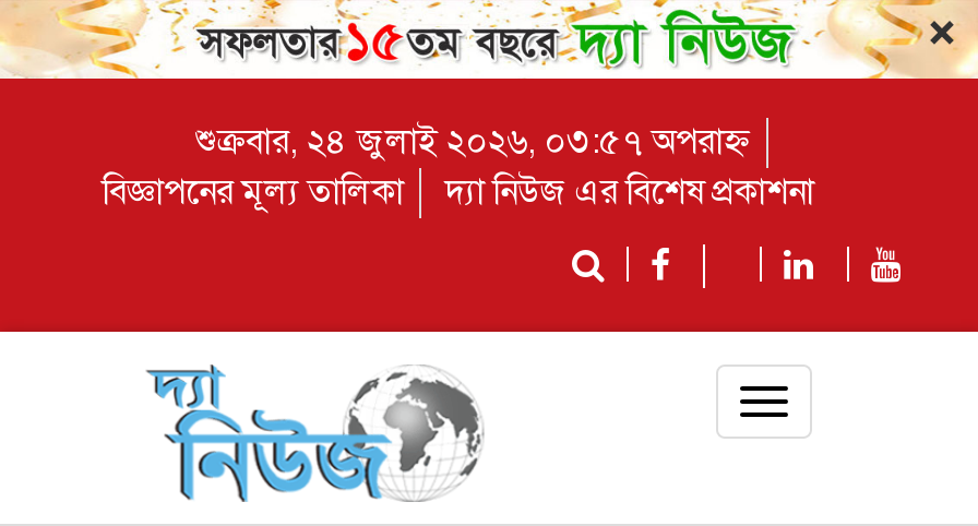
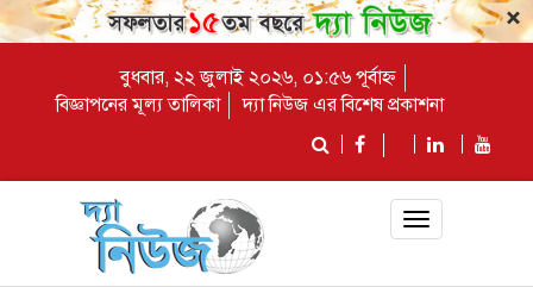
[195,119,750,163] শুক্রবার, ২৪ জুলাই ২০২৬, ০৩:৫৭ অপরাহ্ন -> [120,65,396,89] বুধবার, ২২ জুলাই ২০২৬, ০১:৫৬ পূর্বাহ্ন

